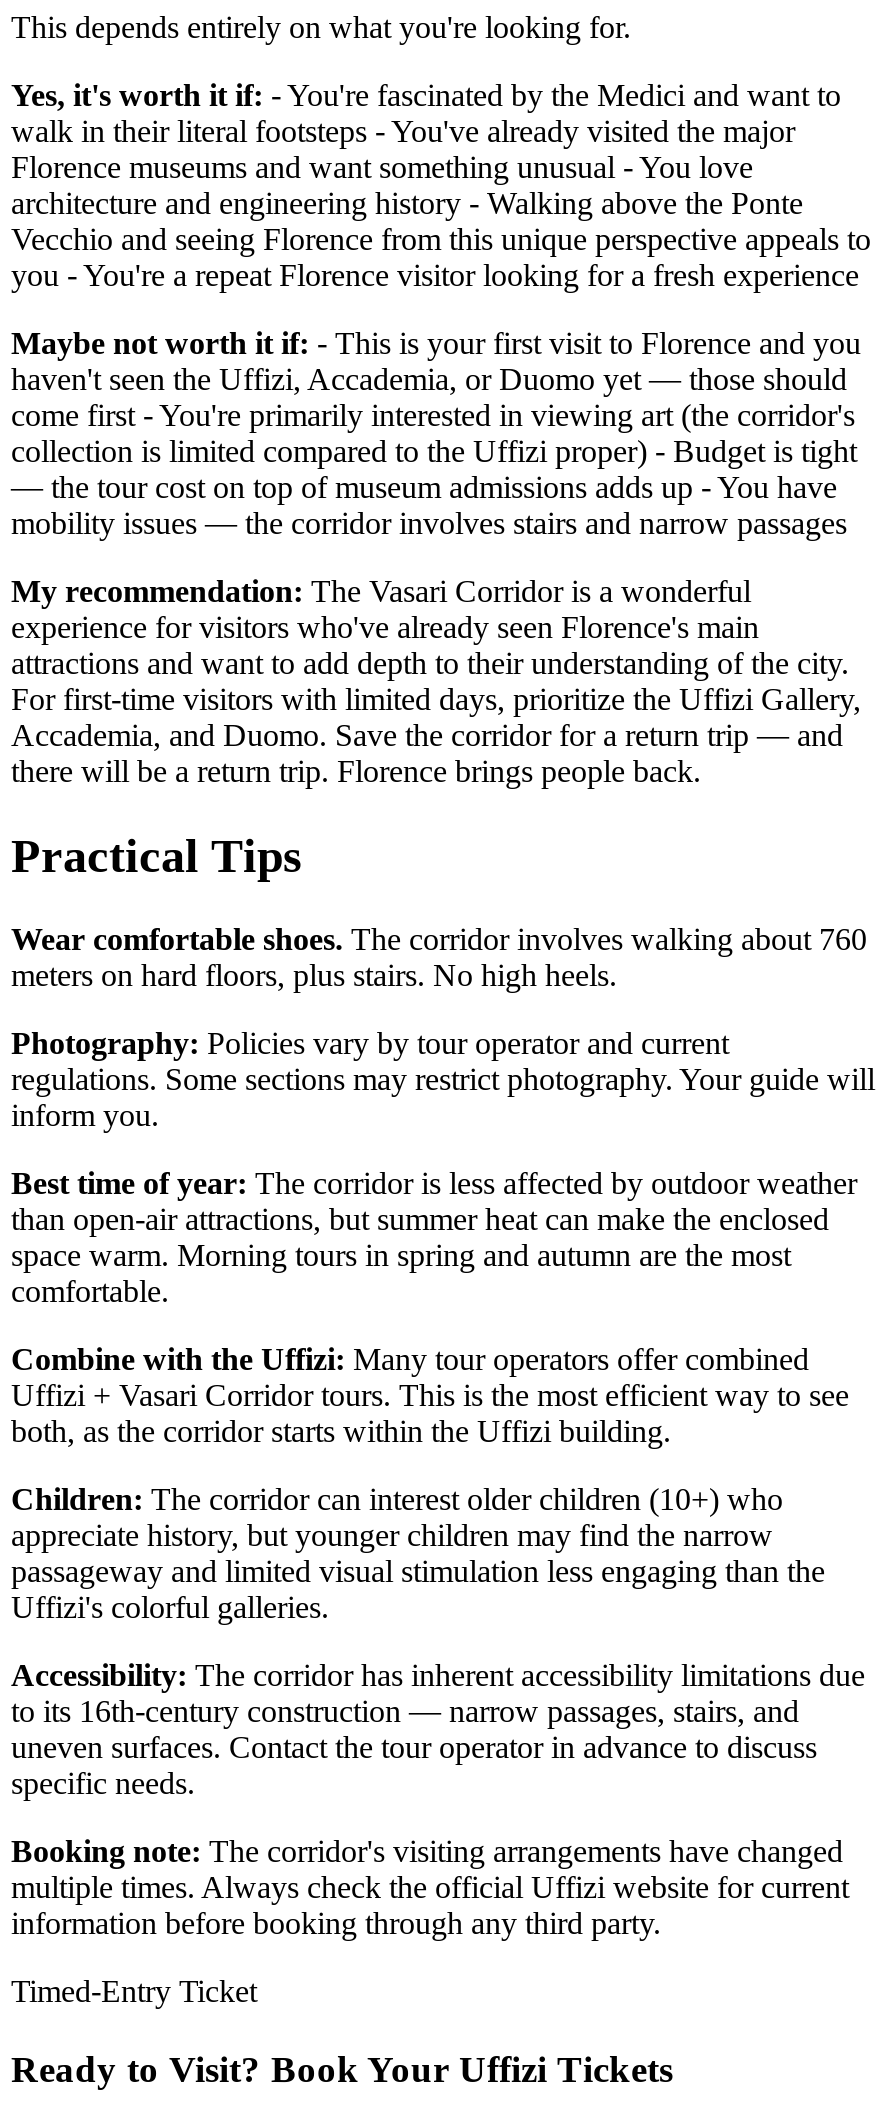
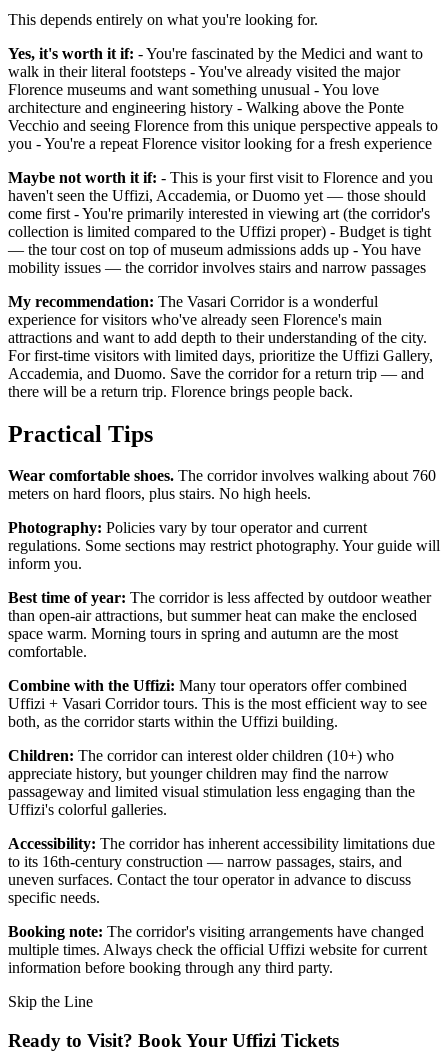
[11,1975,257,2009] Timed-Entry Ticket -> [8,993,93,1010] Skip the Line

